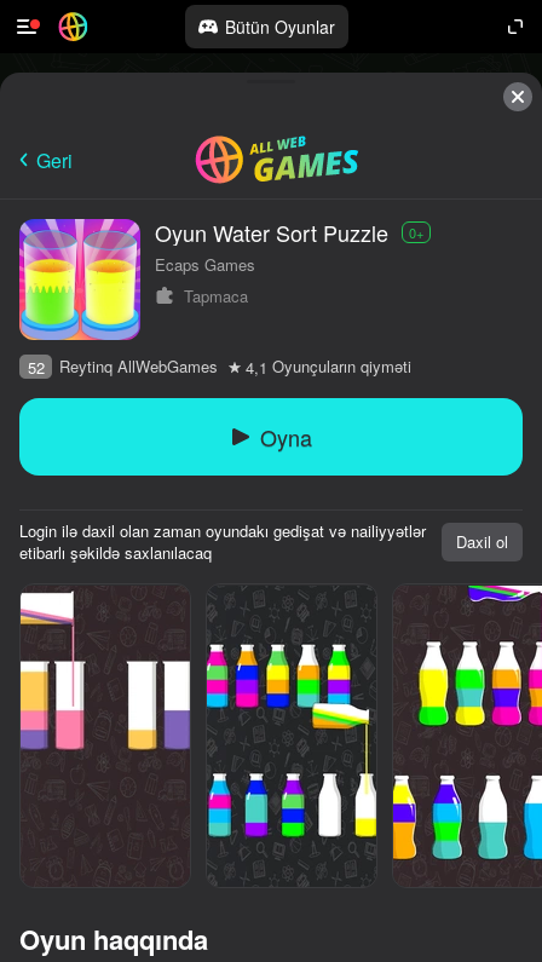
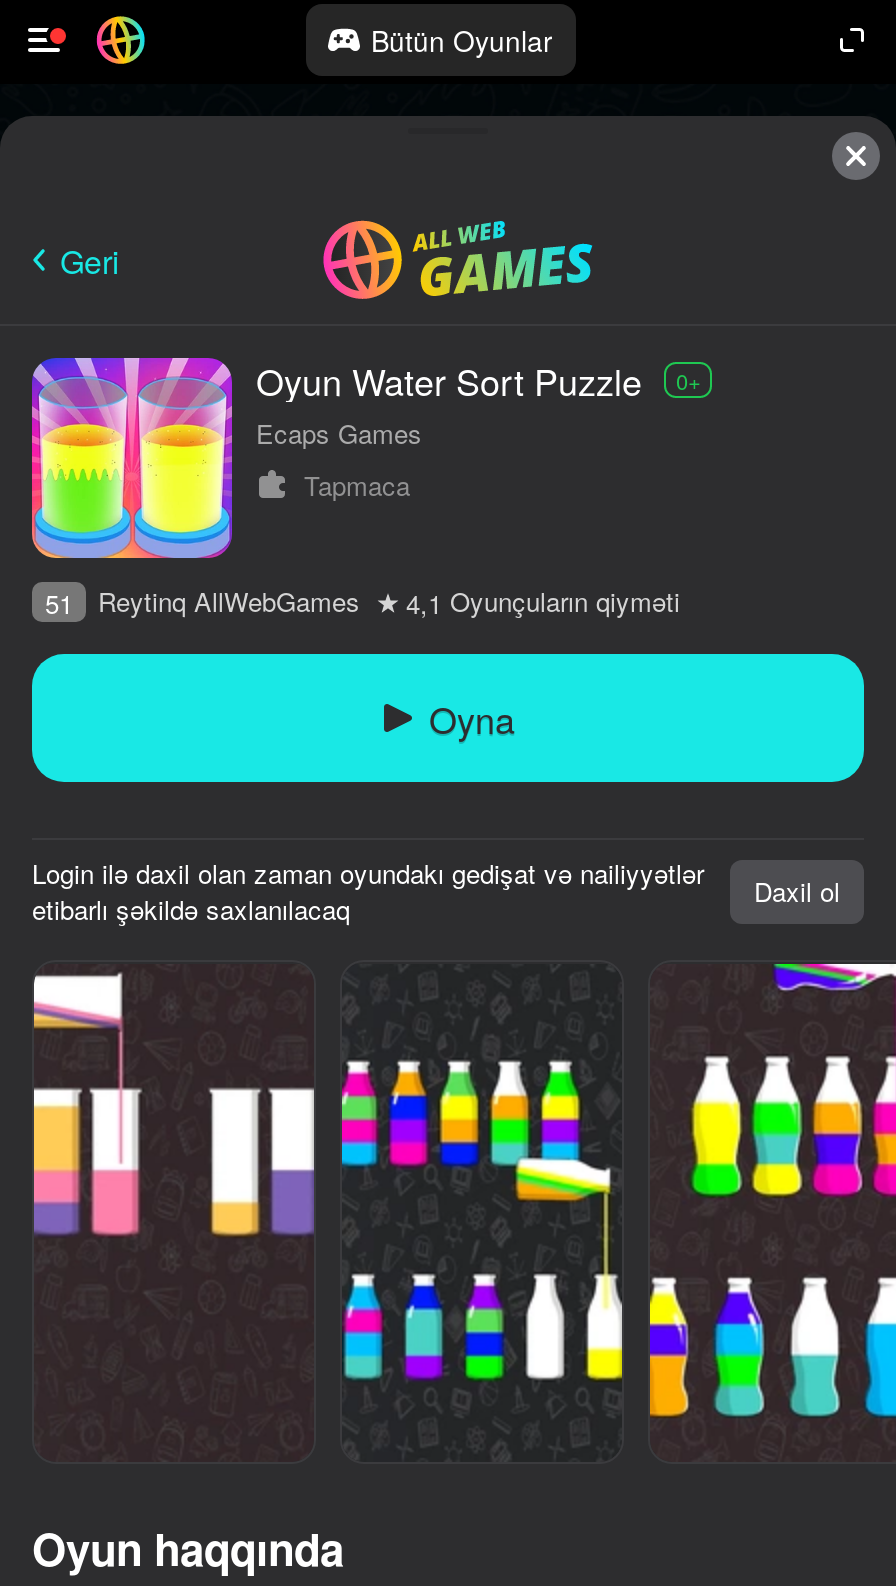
[27,355,411,378] 52 Reytinq AllWebGames 4,1 Oyunçuların qiyməti -> [45,582,680,621] 51 Reytinq AllWebGames 4,1 Oyunçuların qiyməti

